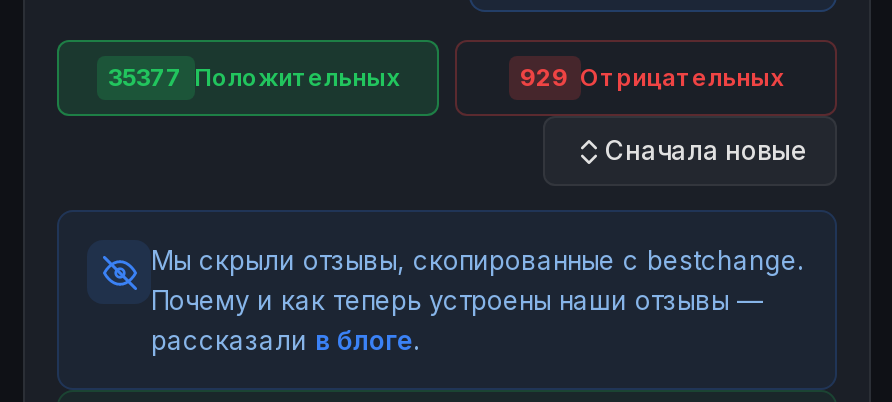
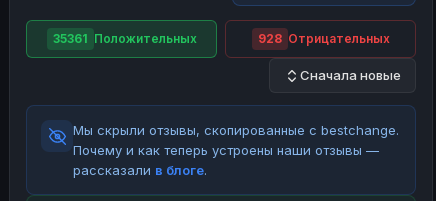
[108,62,400,92] 35377 Положительных -> [52,31,196,46] 35361 Положительных
[520,62,784,92] 929 Отрицательных -> [257,31,389,46] 928 Отрицательных

